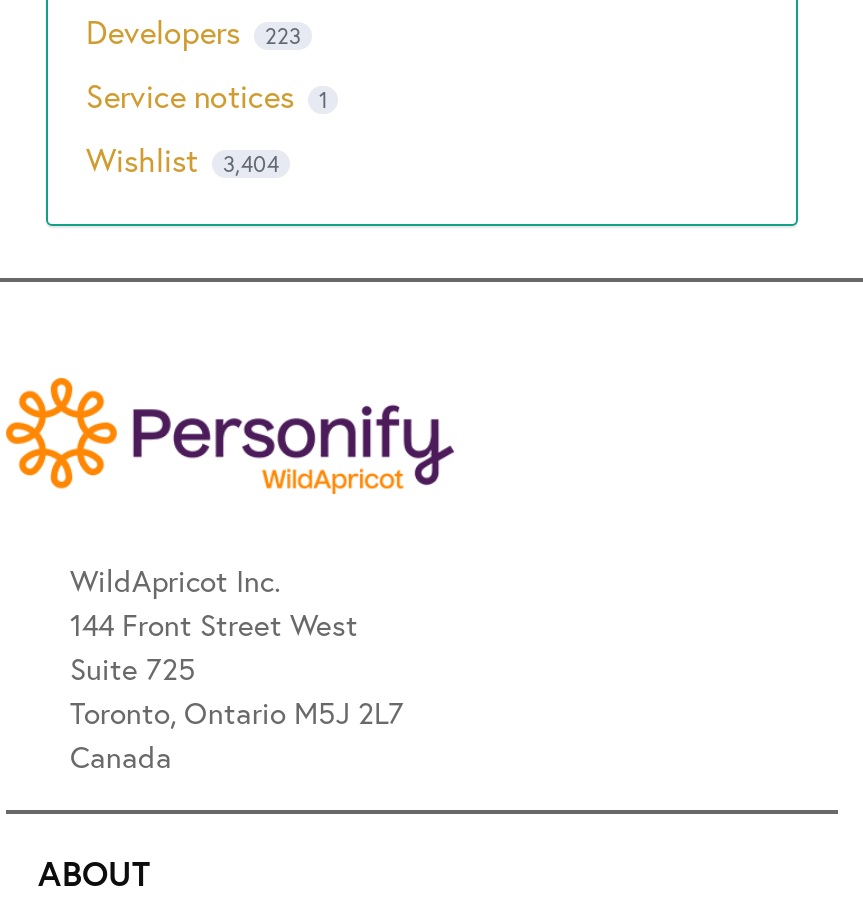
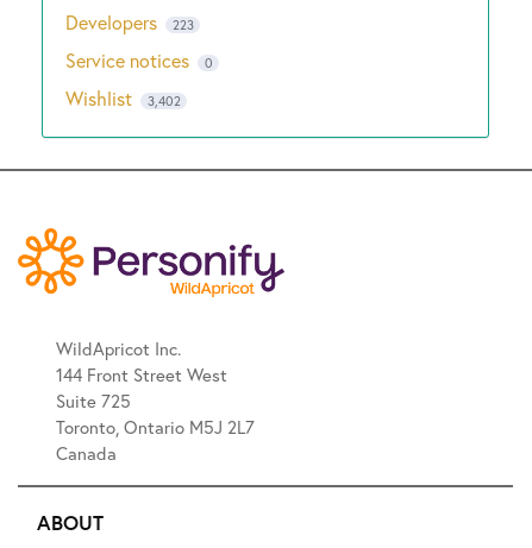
[86,74,327,116] Service notices 1 -> [65,48,212,73] Service notices 0
[86,138,279,180] Wishlist 3,404 -> [65,86,180,111] Wishlist 3,402

